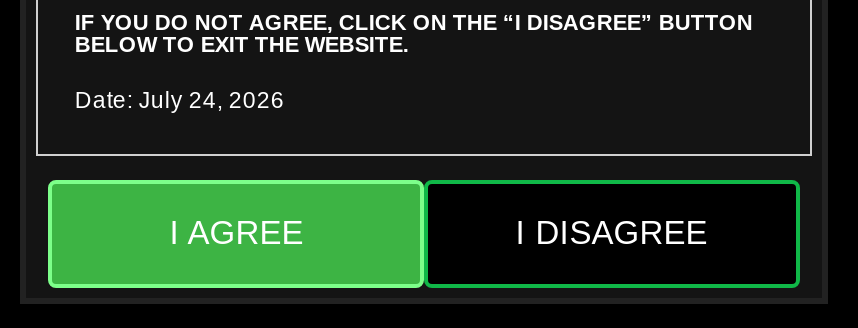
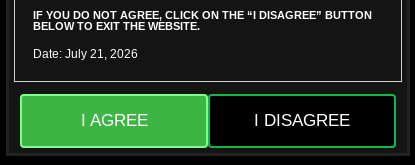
[75,87,285,113] Date: July 24, 2026 -> [33,47,138,60] Date: July 21, 2026

